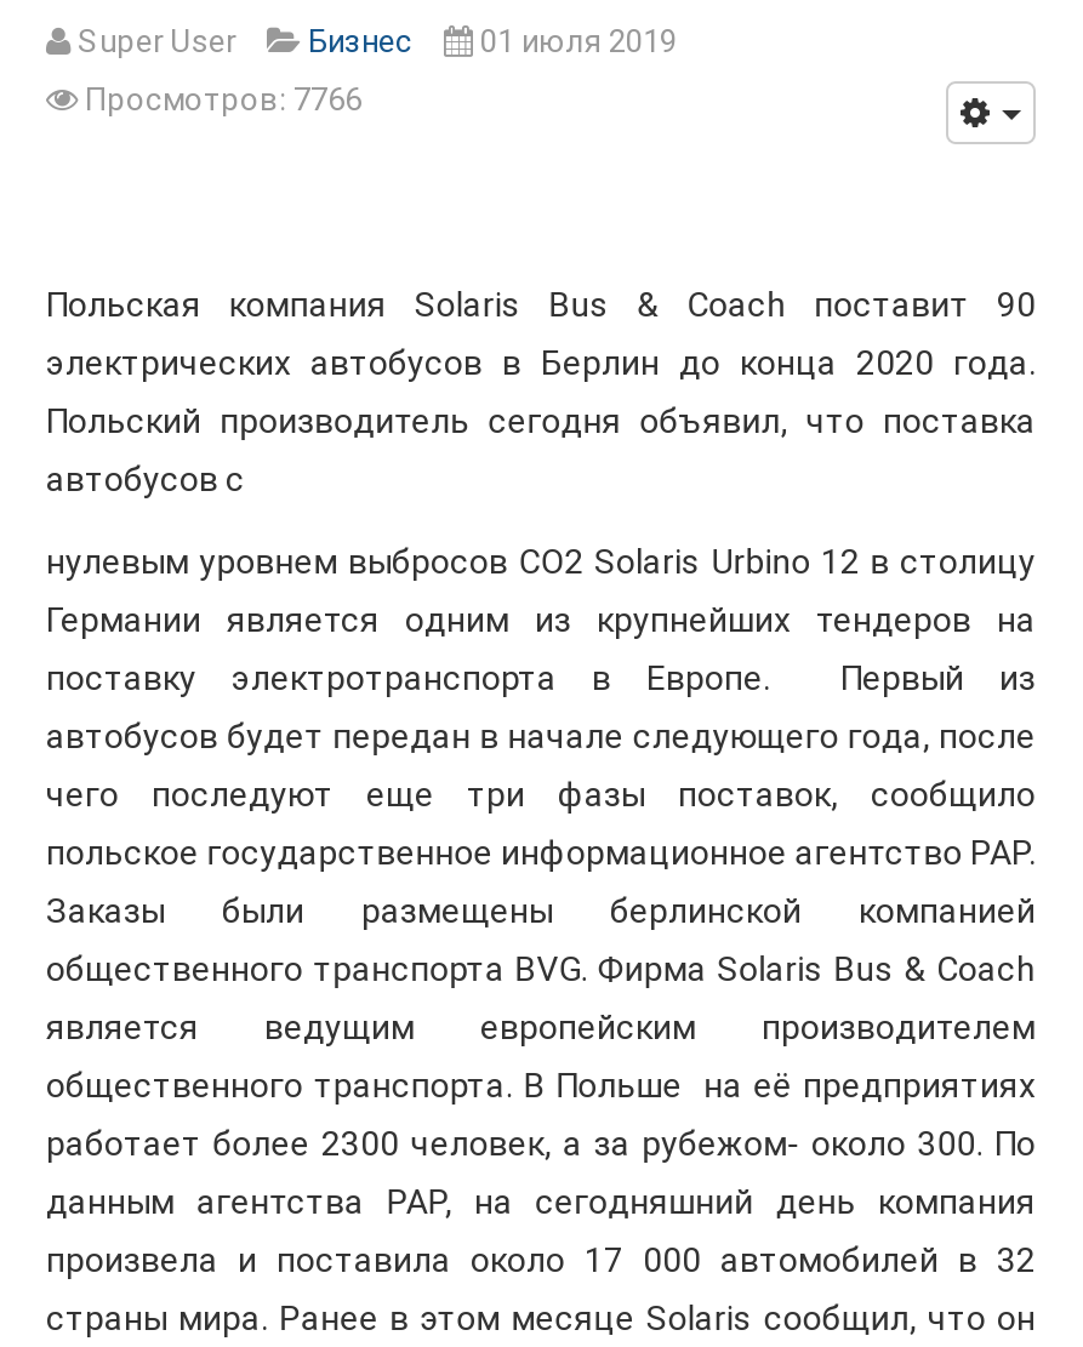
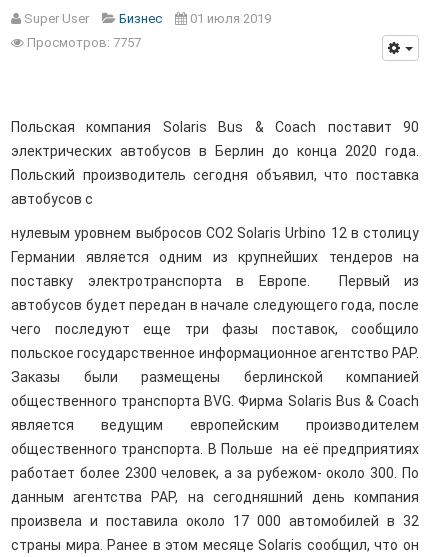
[85,81,361,117] Просмотров: 7766 -> [27,35,141,50] Просмотров: 7757

